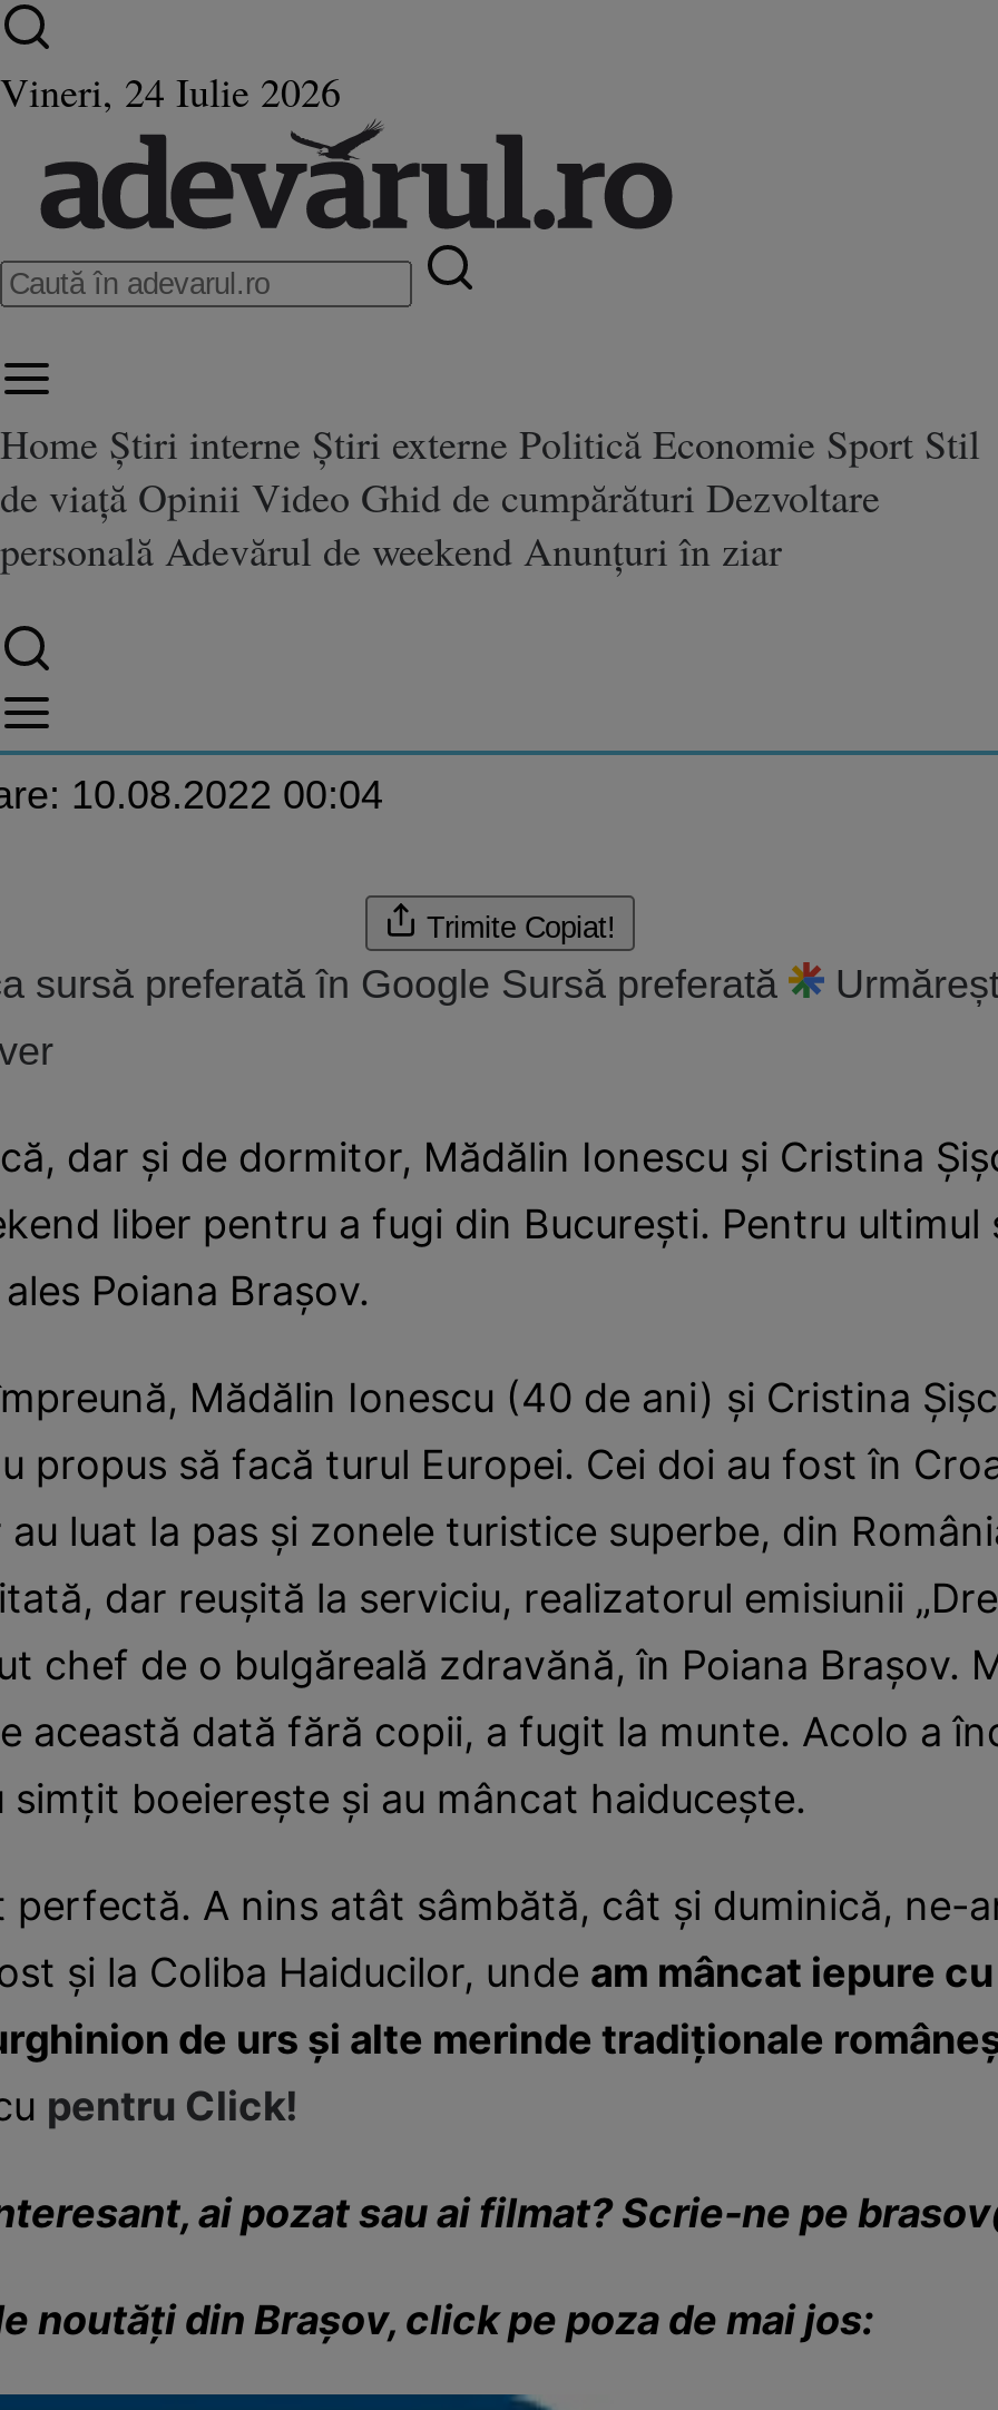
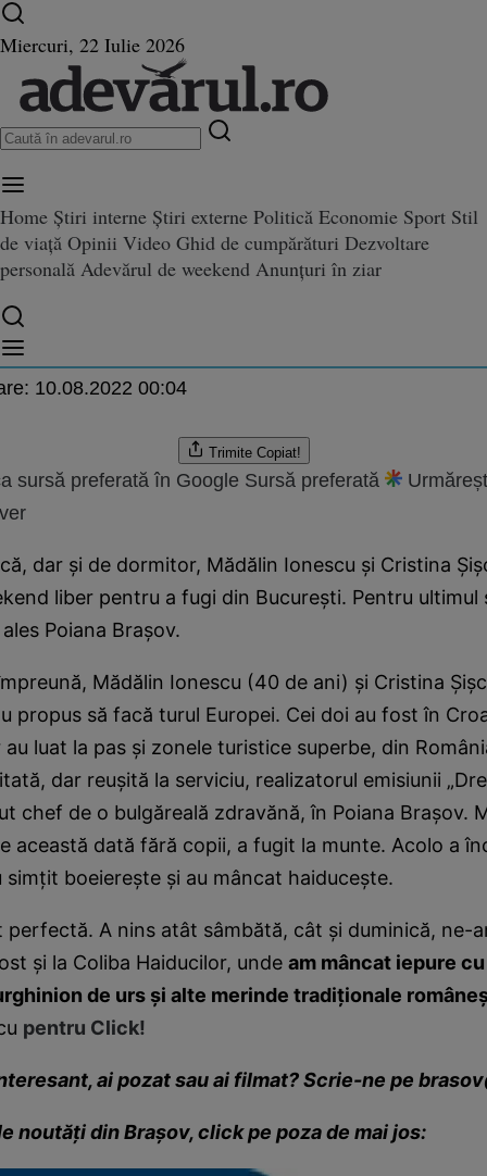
[0,65,341,118] Vineri, 24 Iulie 2026 -> [0,32,185,58] Miercuri, 22 Iulie 2026

